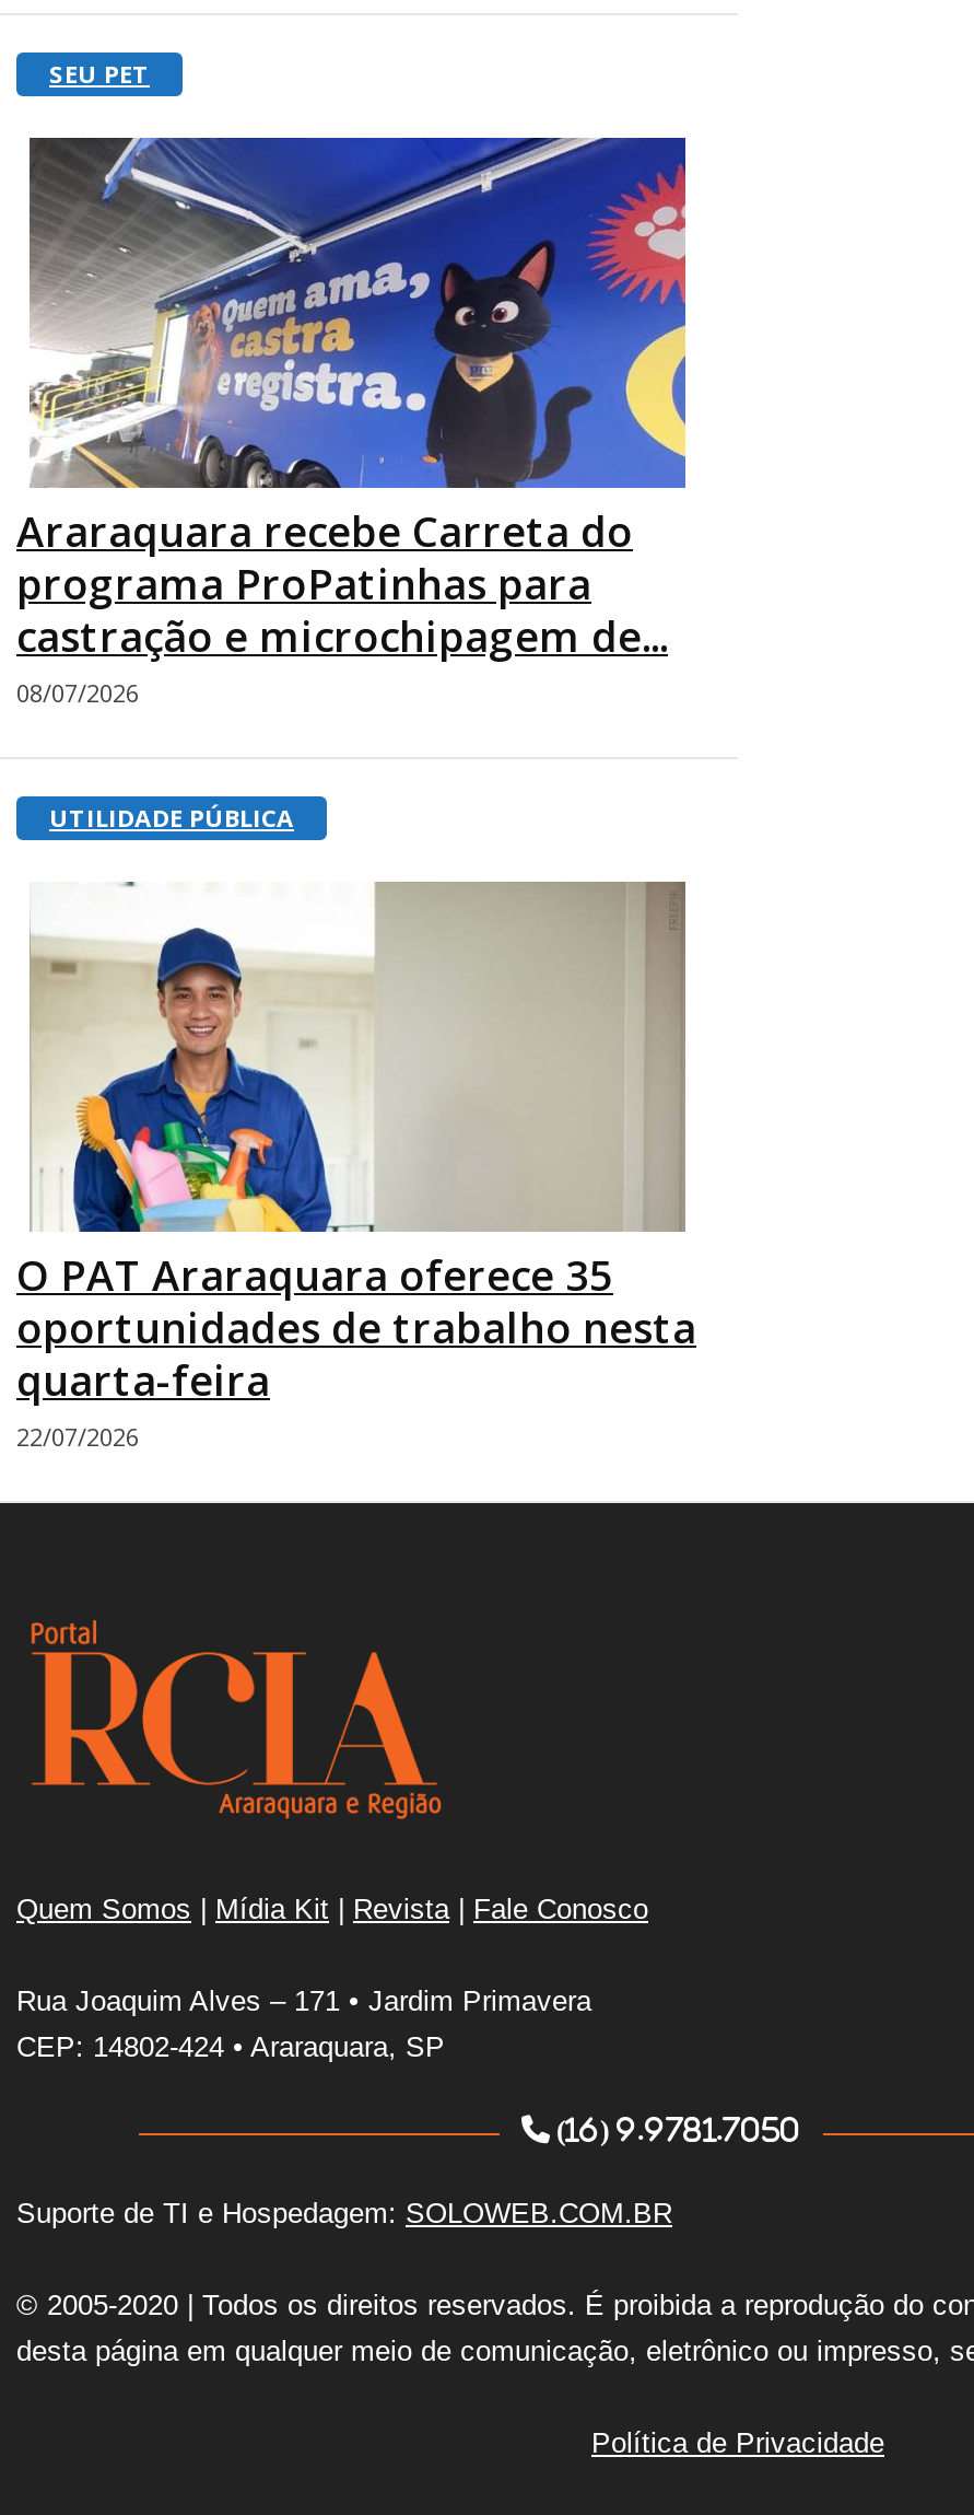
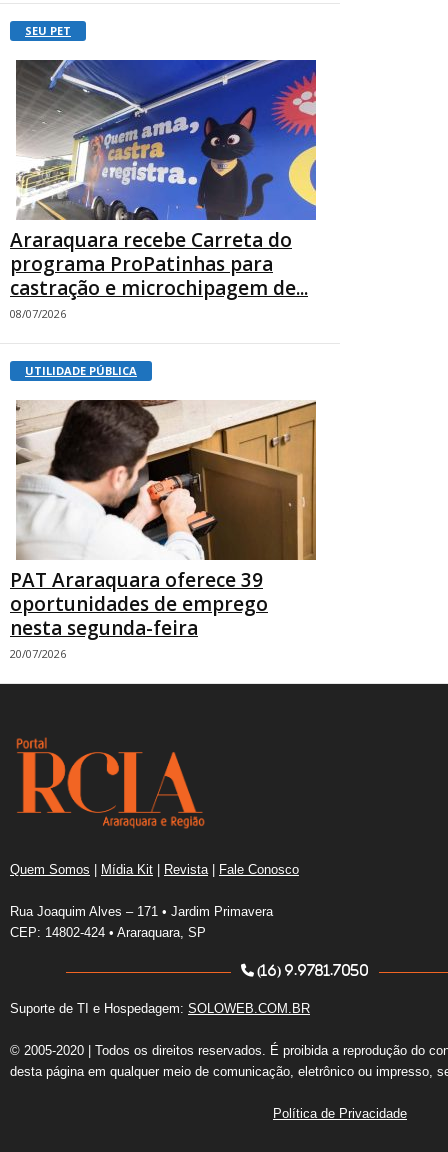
[16,882,696,1453] [image] | O PAT Araraquara oferece 35 | oportunidades de trabalho nesta | quarta-feira | 22/07/2026 -> [10,399,316,661] [image] | PAT Araraquara oferece 39 | oportunidades de emprego | nesta segunda-feira | 20/07/2026

